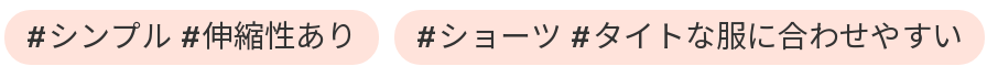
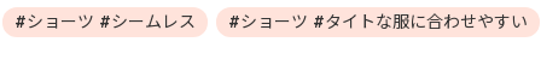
[26,15,357,59] #シンプル #伸縮性あり -> [14,10,196,34] #ショーツ #シームレス

